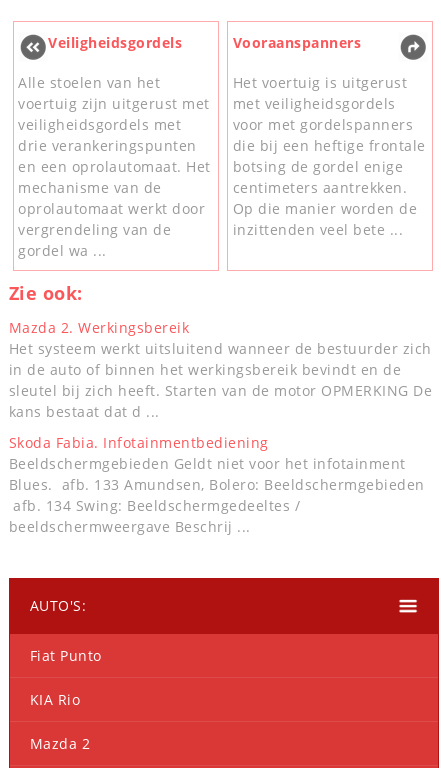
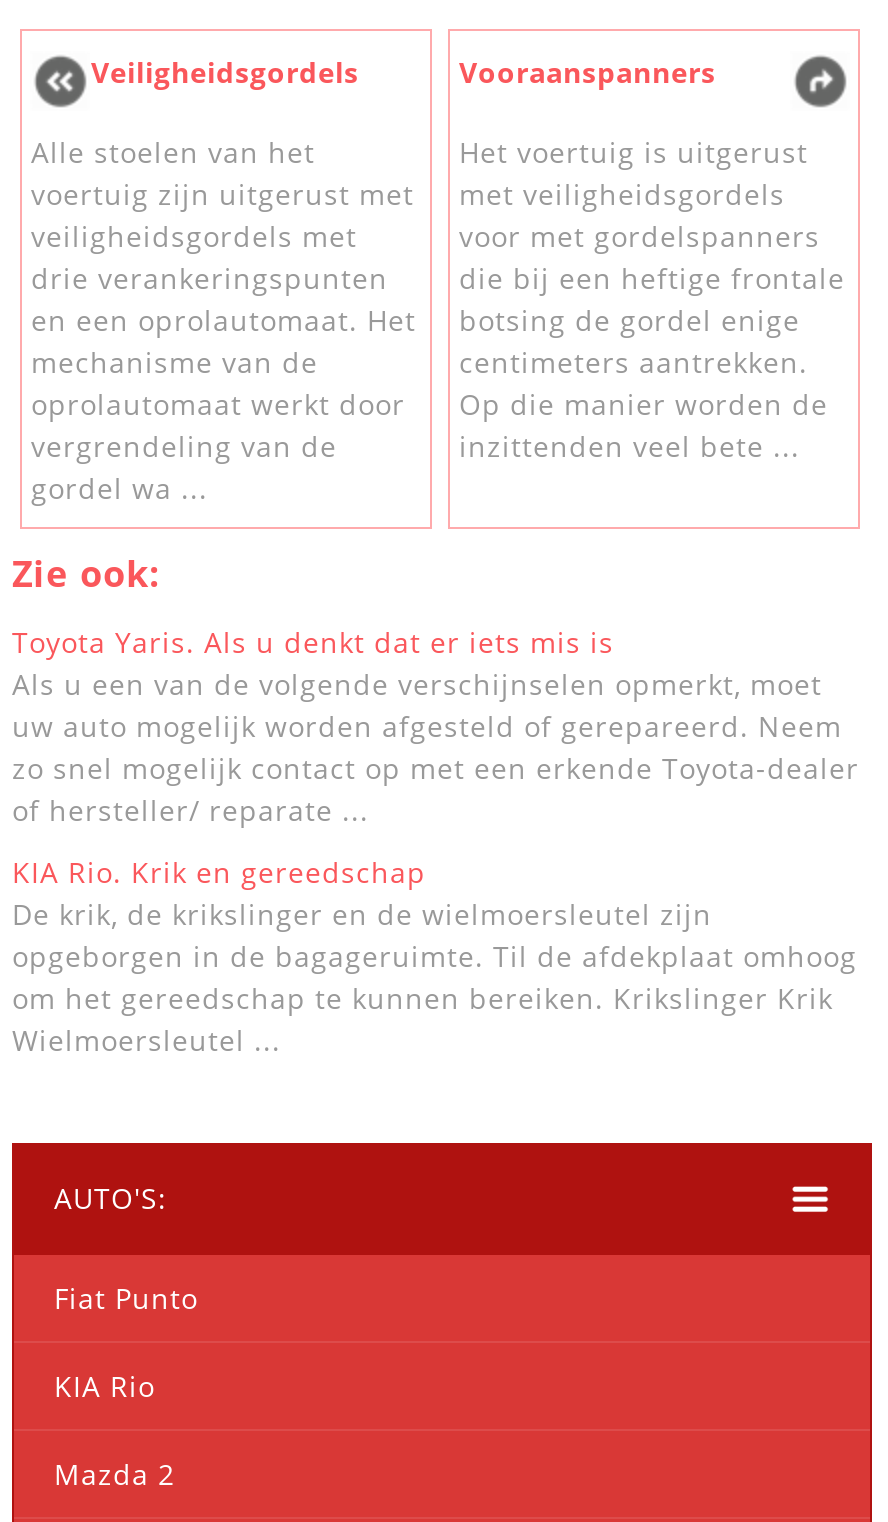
[9,318,432,421] Mazda 2. Werkingsbereik | Het systeem werkt uitsluitend wanneer de bestuurder zich | in de auto of binnen het werkingsbereik bevindt en de | sleutel bij zich heeft. Starten van de motor OPMERKING De | kans bestaat dat d ... -> [12,623,859,829] Toyota Yaris. Als u denkt dat er iets mis is | Als u een van de volgende verschijnselen opmerkt, moet | uw auto mogelijk worden afgesteld of gerepareerd. Neem | zo snel mogelijk contact op met een erkende Toyota-dealer | of hersteller/ reparate ...
[9,433,425,536] Skoda Fabia. Infotainmentbediening | Beeldschermgebieden Geldt niet voor het infotainment | Blues. afb. 133 Amundsen, Bolero: Beeldschermgebieden | afb. 134 Swing: Beeldschermgedeeltes / | beeldschermweergave Beschrij ... -> [12,853,857,1059] KIA Rio. Krik en gereedschap | De krik, de krikslinger en de wielmoersleutel zijn | opgeborgen in de bagageruimte. Til de afdekplaat omhoog | om het gereedschap te kunnen bereiken. Krikslinger Krik | Wielmoersleutel ...

